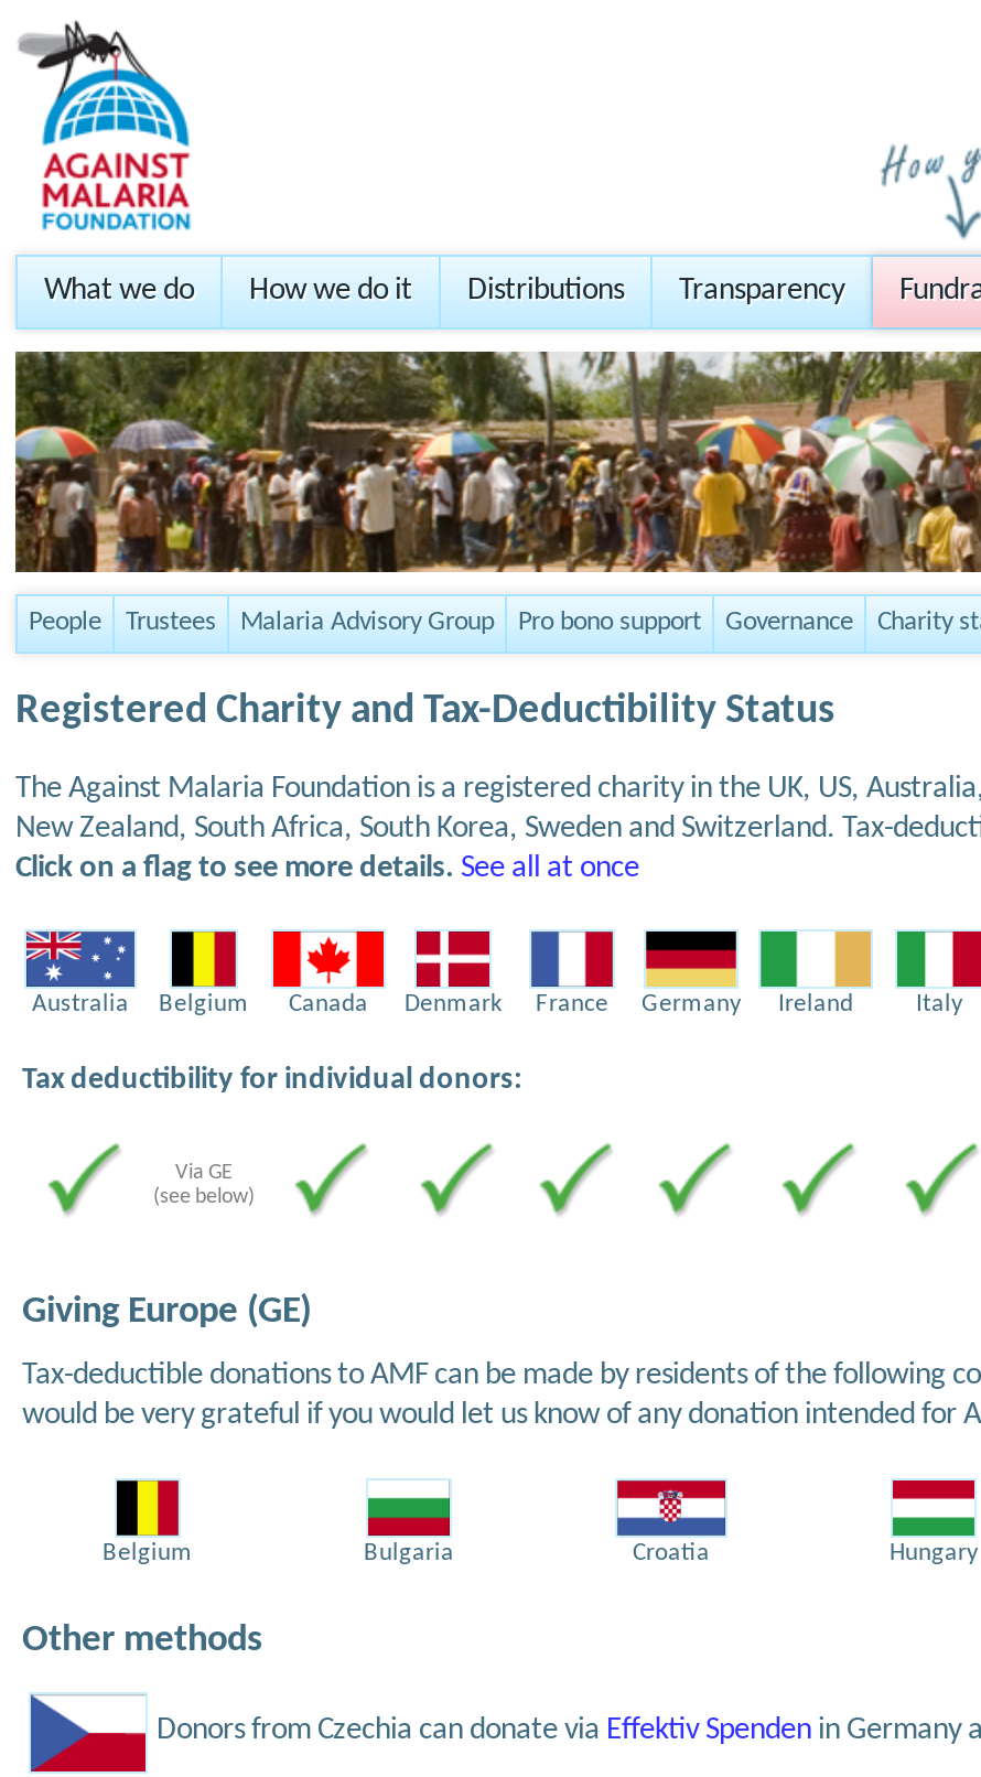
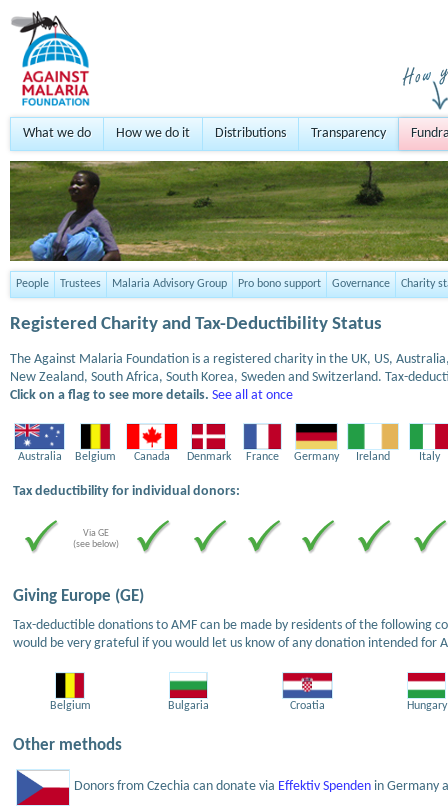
[15,352,974,574] [image] -> [10,160,445,262] [image]

